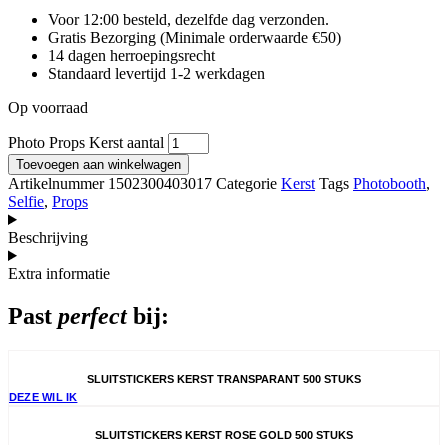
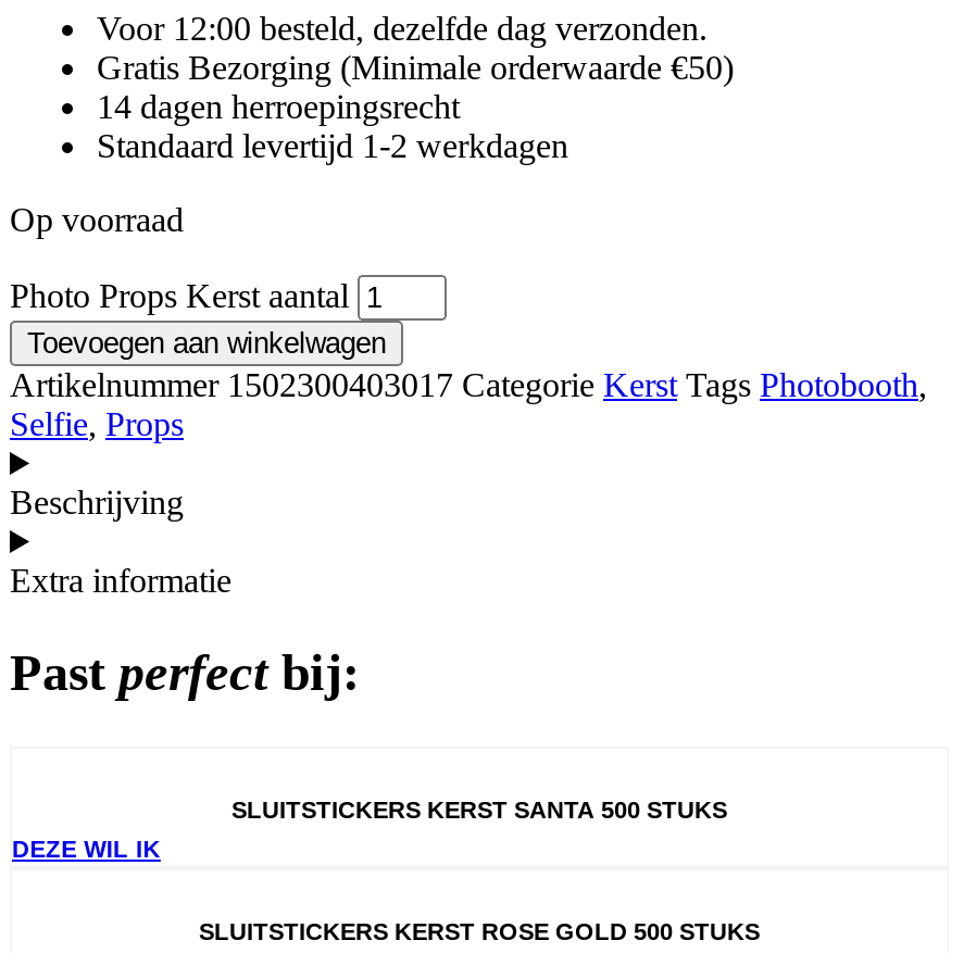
[87,373,361,385] SLUITSTICKERS KERST TRANSPARANT 500 STUKS -> [231,796,727,822] SLUITSTICKERS KERST SANTA 500 STUKS

